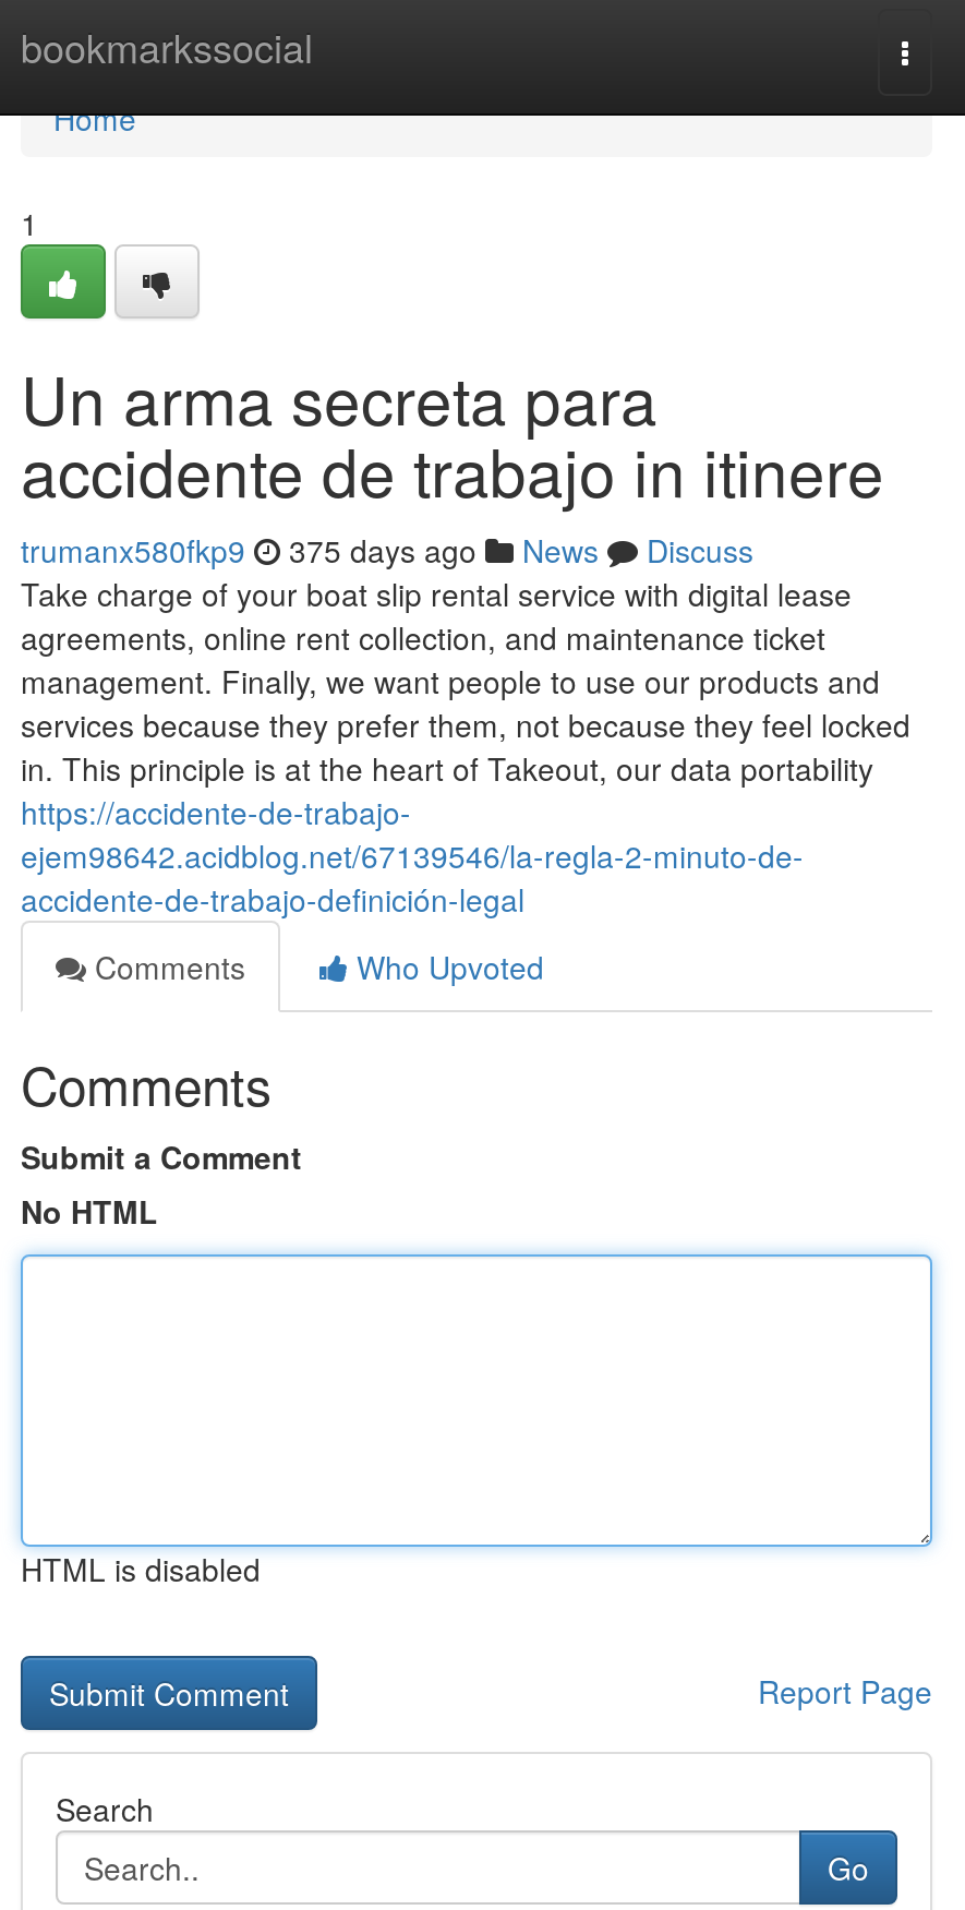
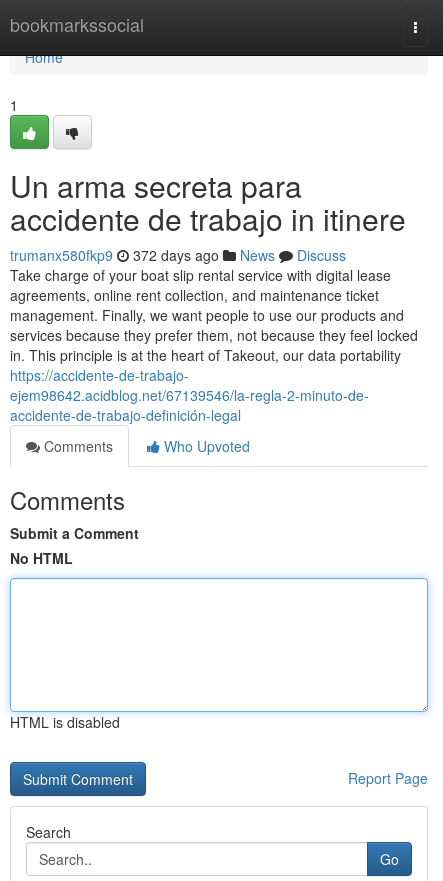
[21,528,753,572] trumanx580fkp9 375 days ago News Discuss -> [10,245,346,265] trumanx580fkp9 372 days ago News Discuss

